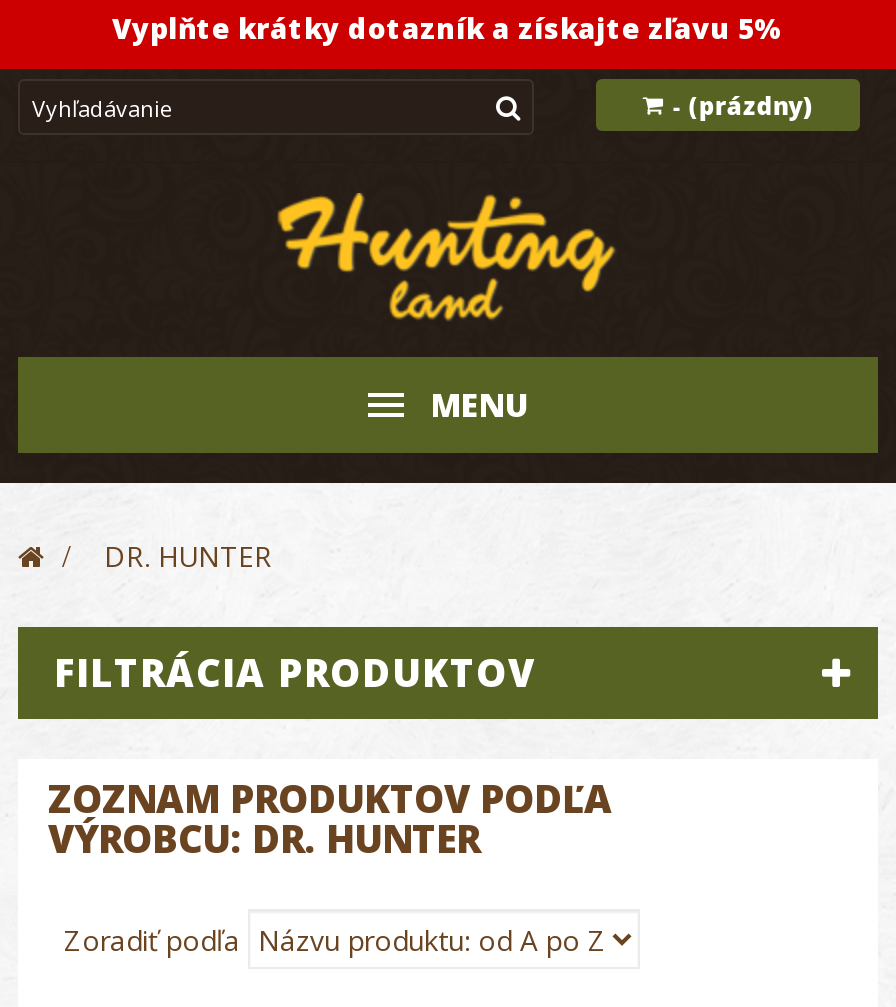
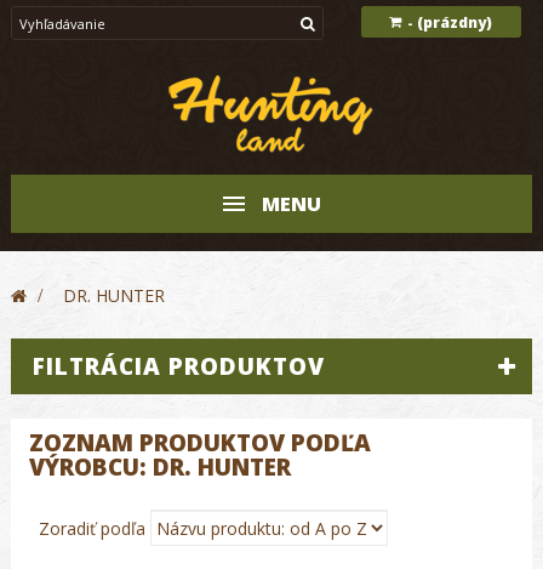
[112,9,784,47] Vyplňte krátky dotazník a získajte zľavu 5% -> none

